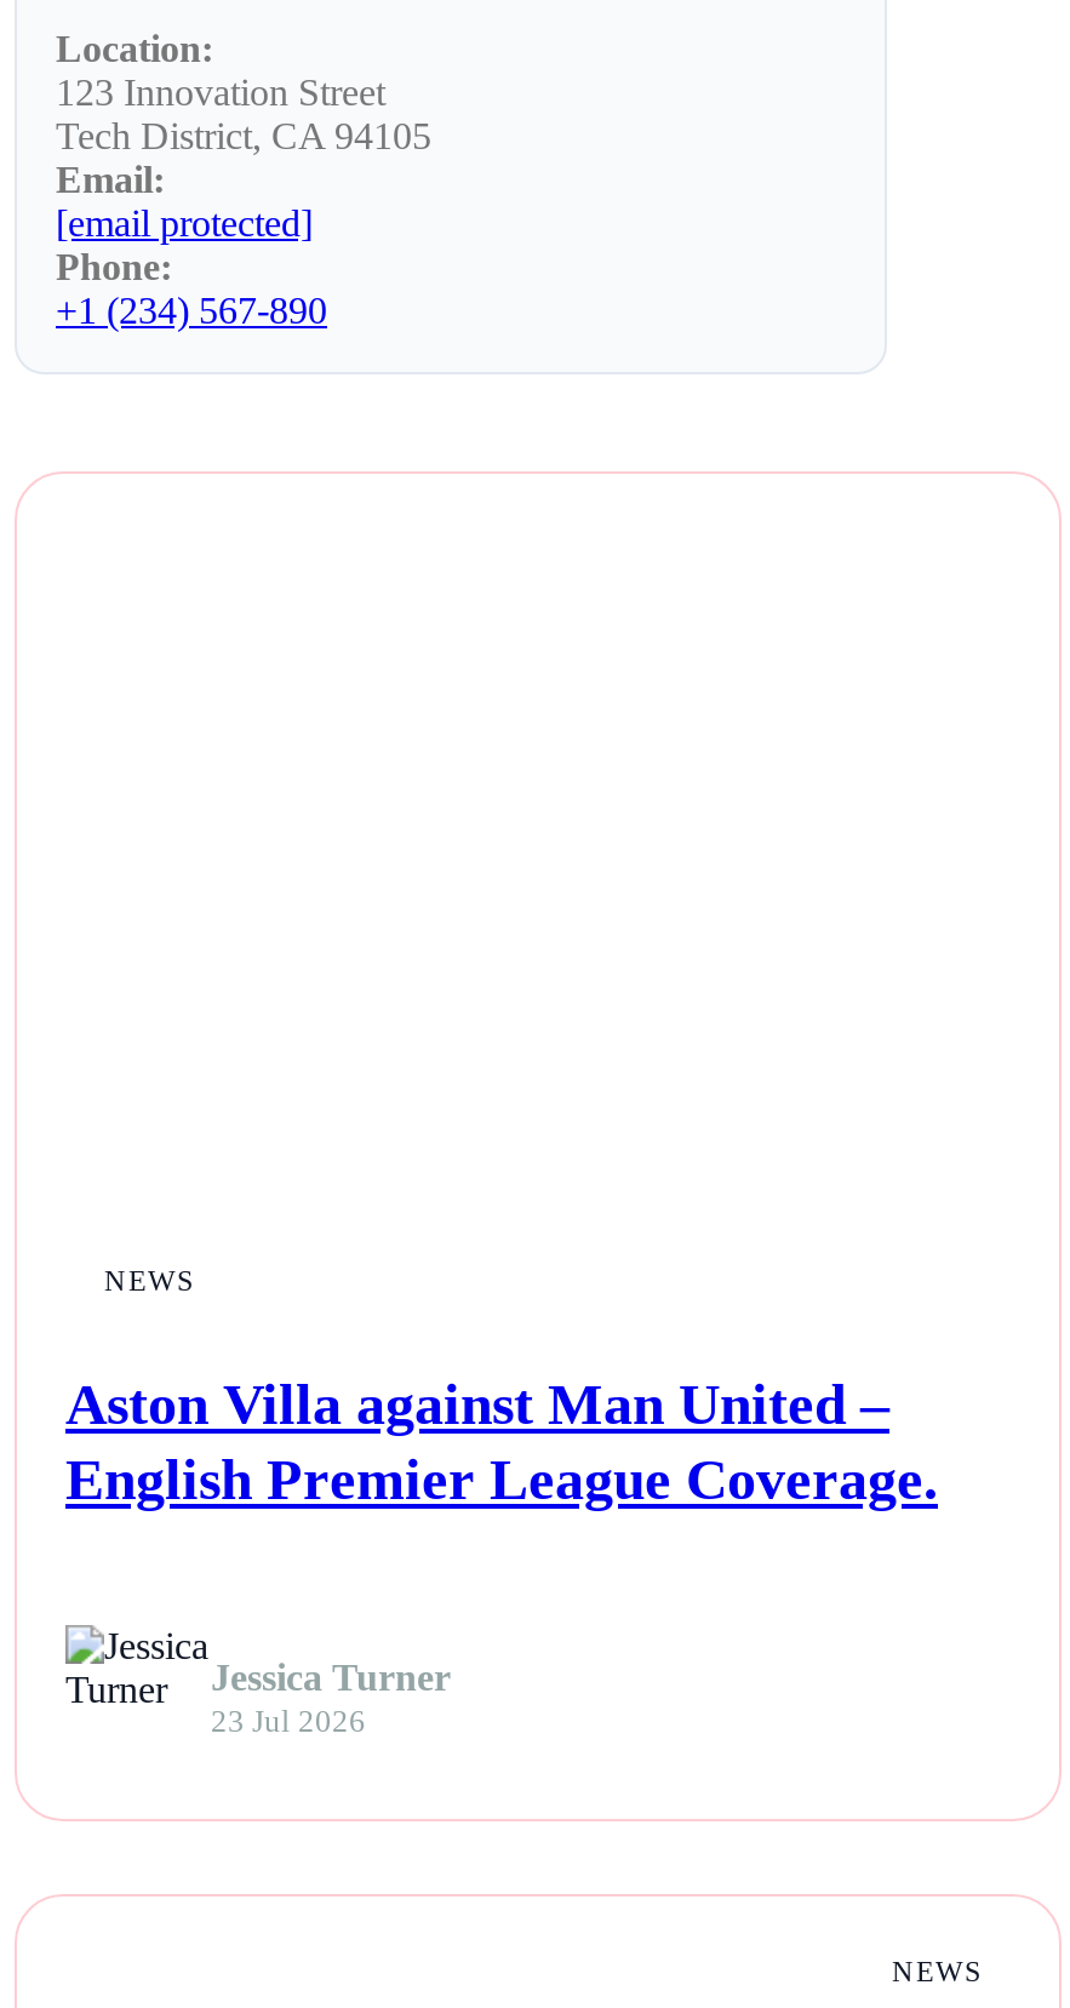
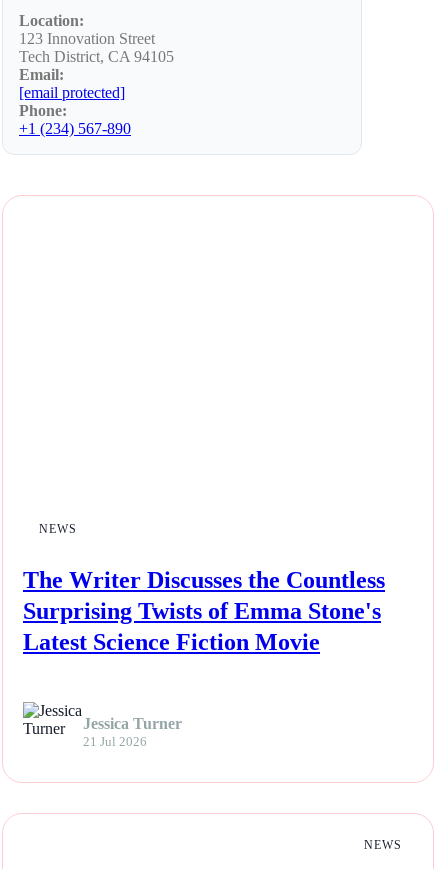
[65,1373,938,1511] Aston Villa against Man United – | English Premier League Coverage. -> [23,567,385,655] The Writer Discusses the Countless | Surprising Twists of Emma Stone's | Latest Science Fiction Movie
[211,1704,366,1738] 23 Jul 2026 -> [83,734,147,748] 21 Jul 2026

